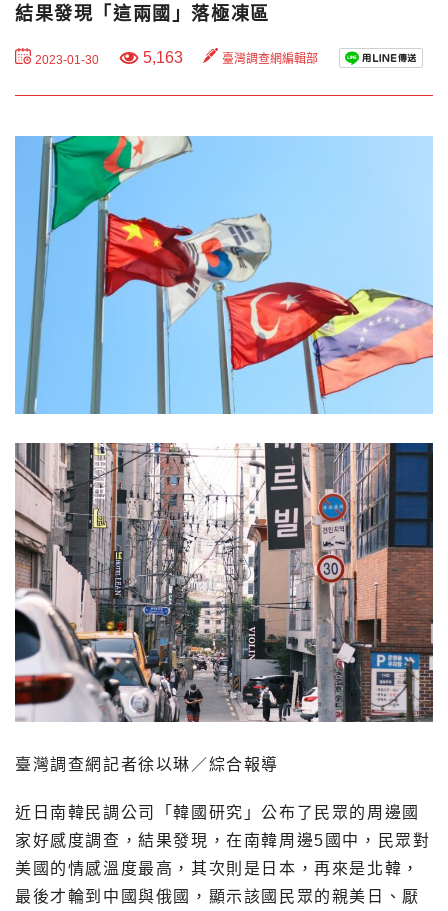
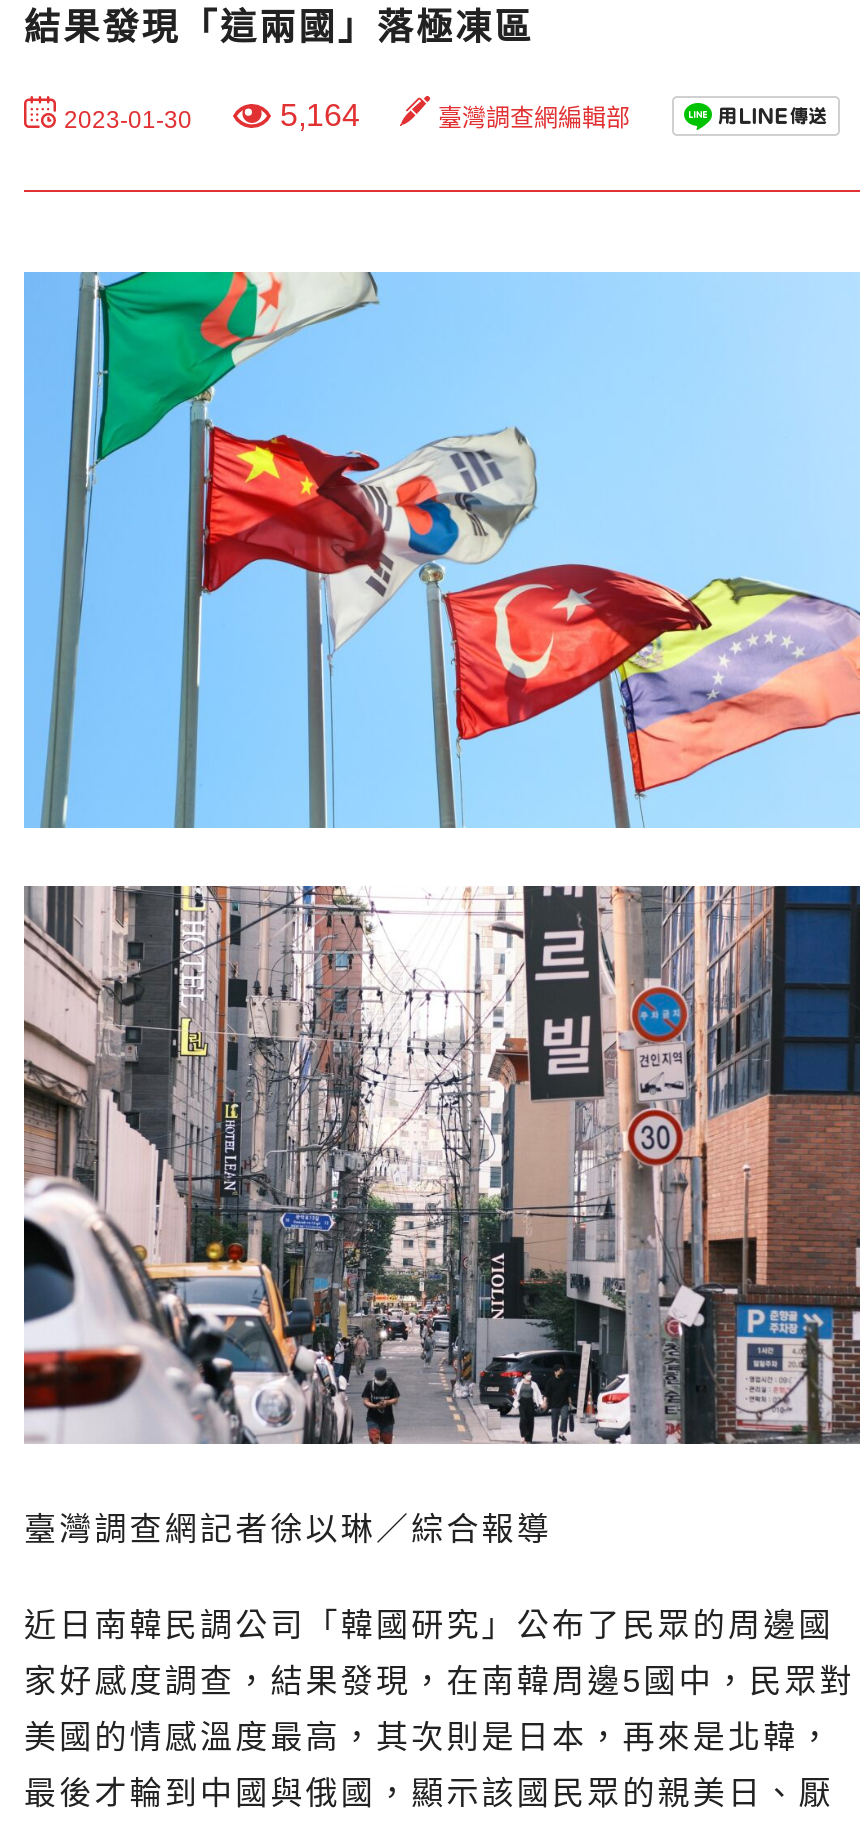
[143,49,183,66] 5,163 -> [280,98,360,132] 5,164

